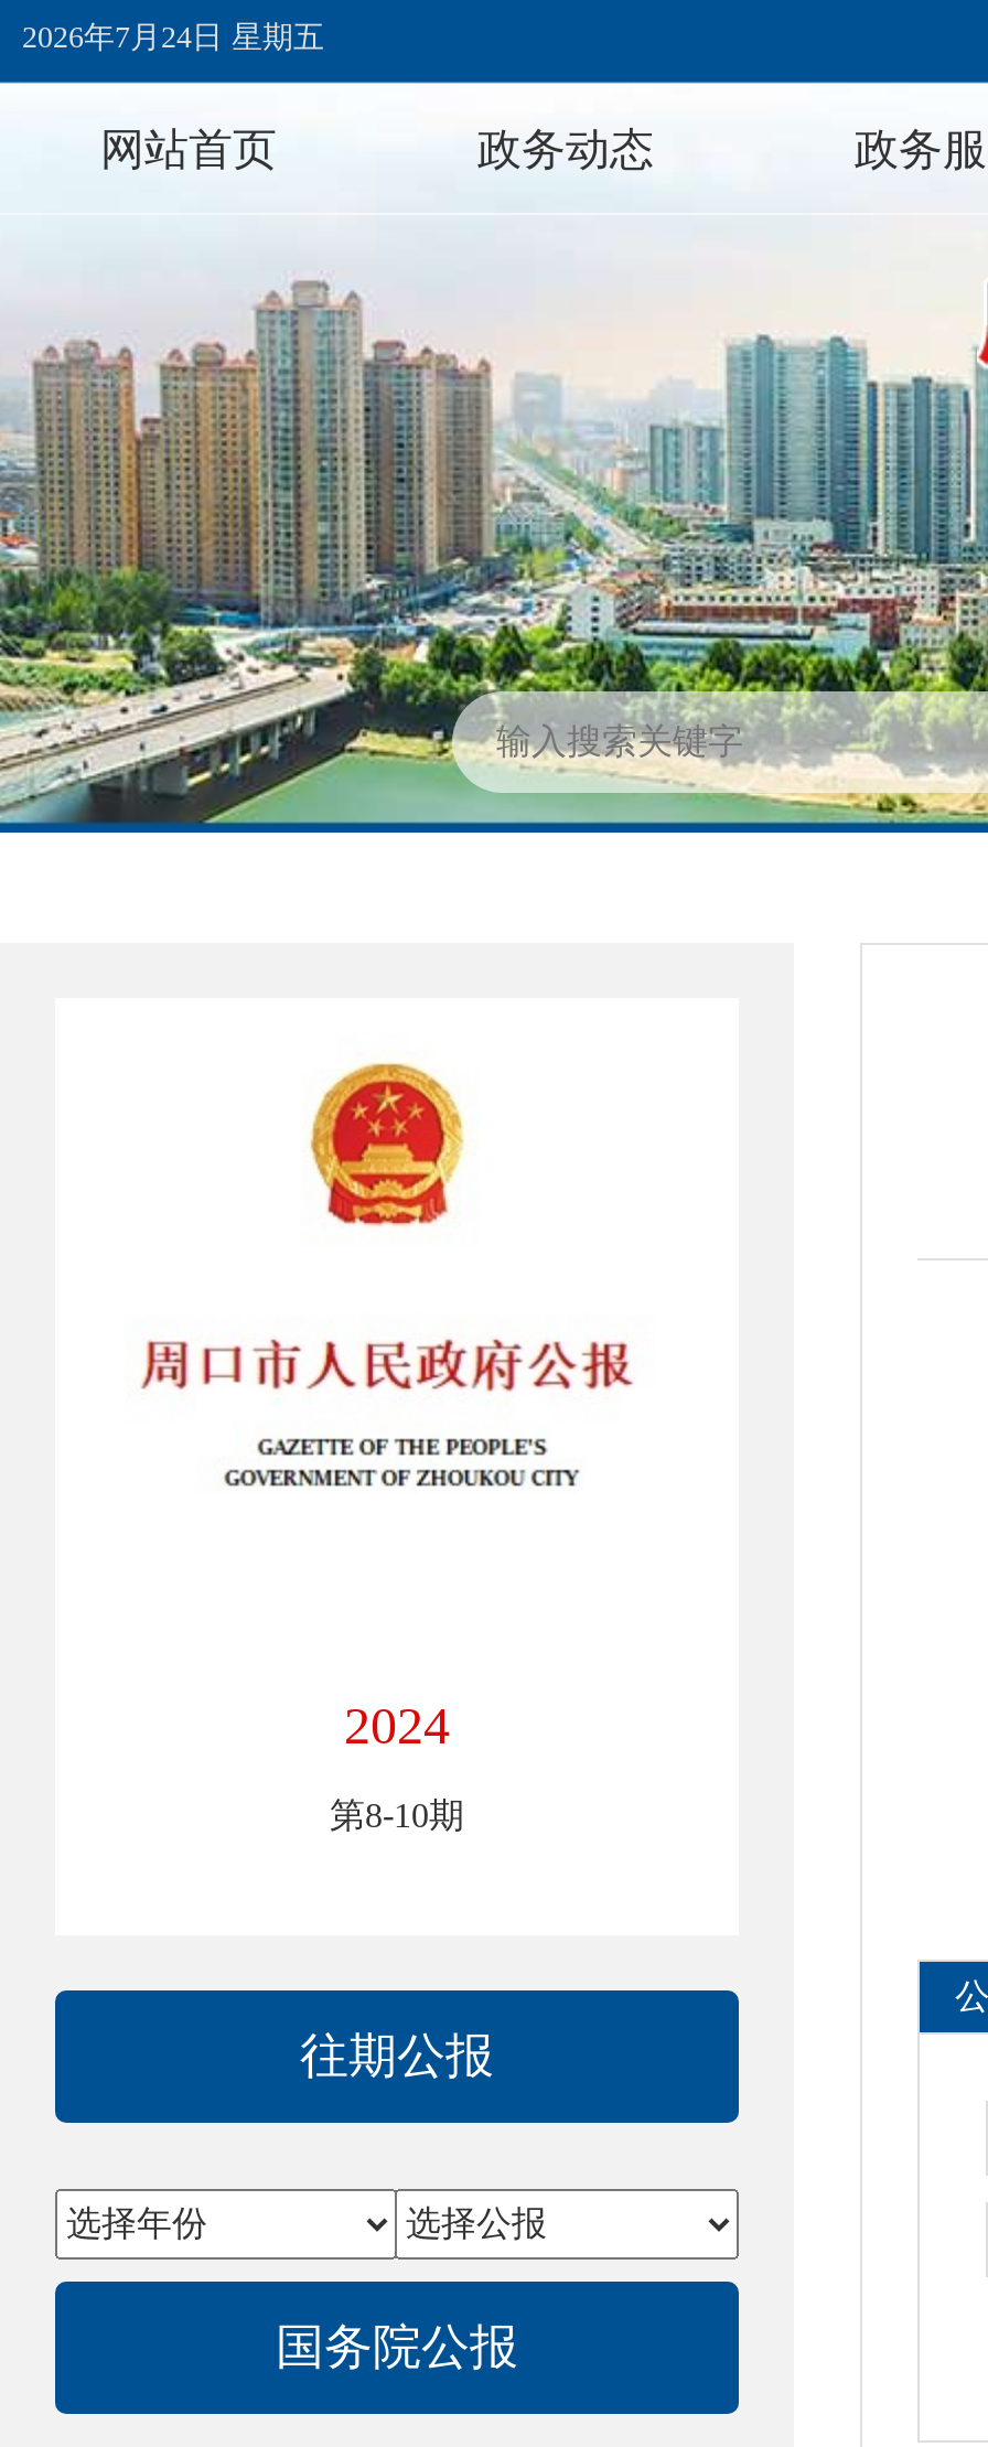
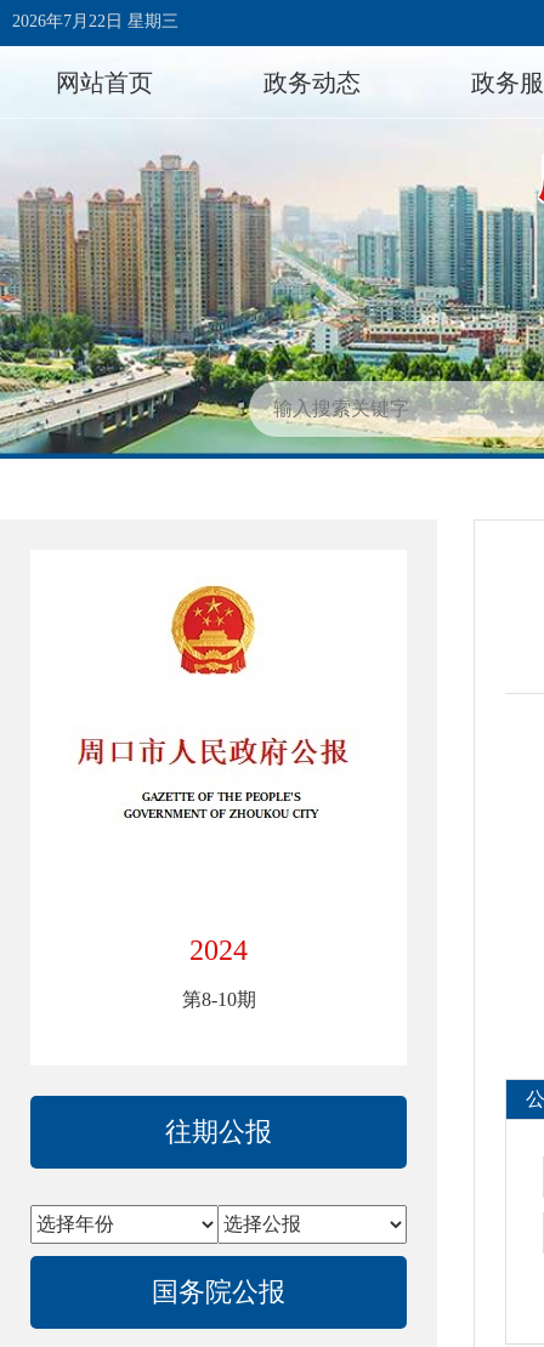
[22,21,324,54] 2026年7月24日 星期五 -> [12,12,178,30] 2026年7月22日 星期三

